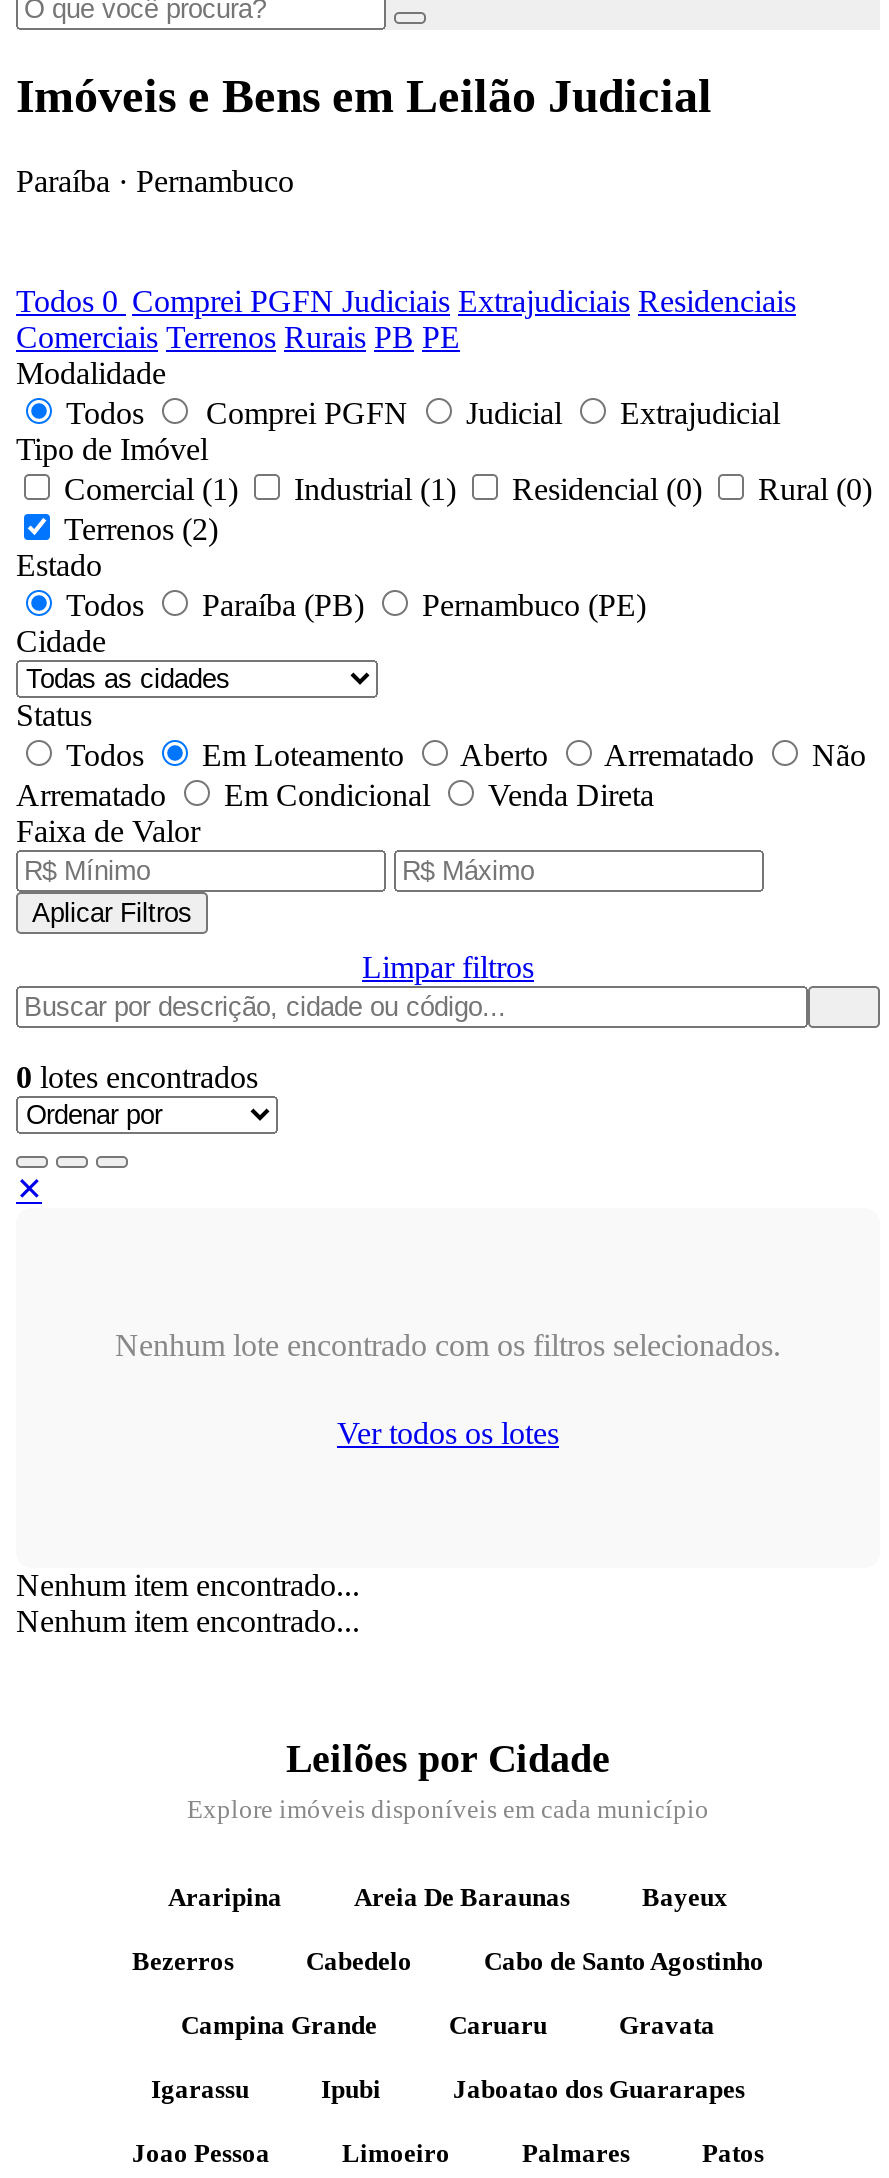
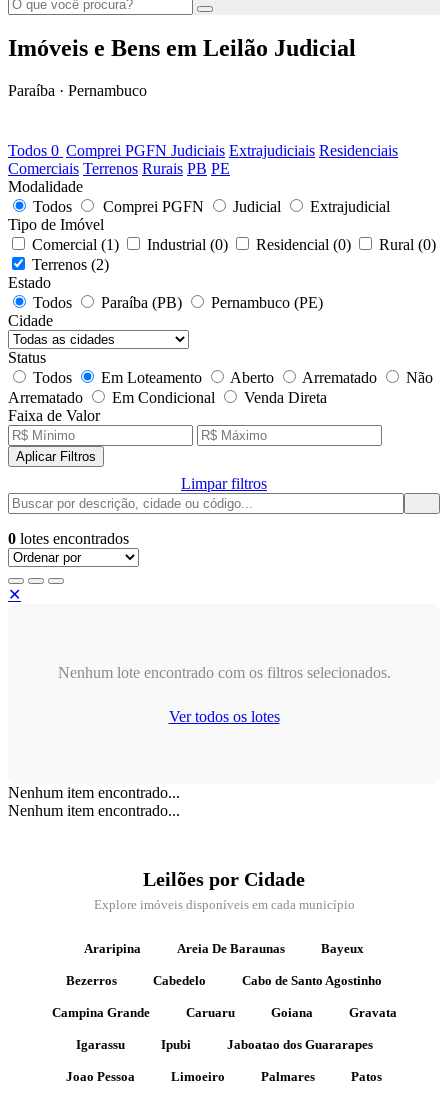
[64,472,872,506] Comercial (1) Industrial (1) Residencial (0) Rural (0) -> [32,236,436,253] Comercial (1) Industrial (0) Residencial (0) Rural (0)
none -> [270,1005,312,1020] Goiana

